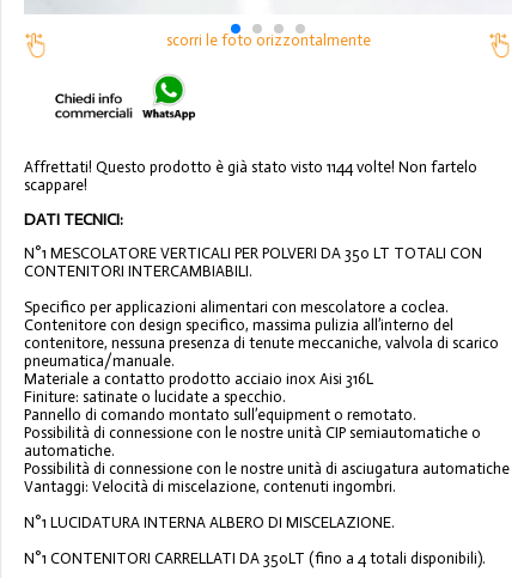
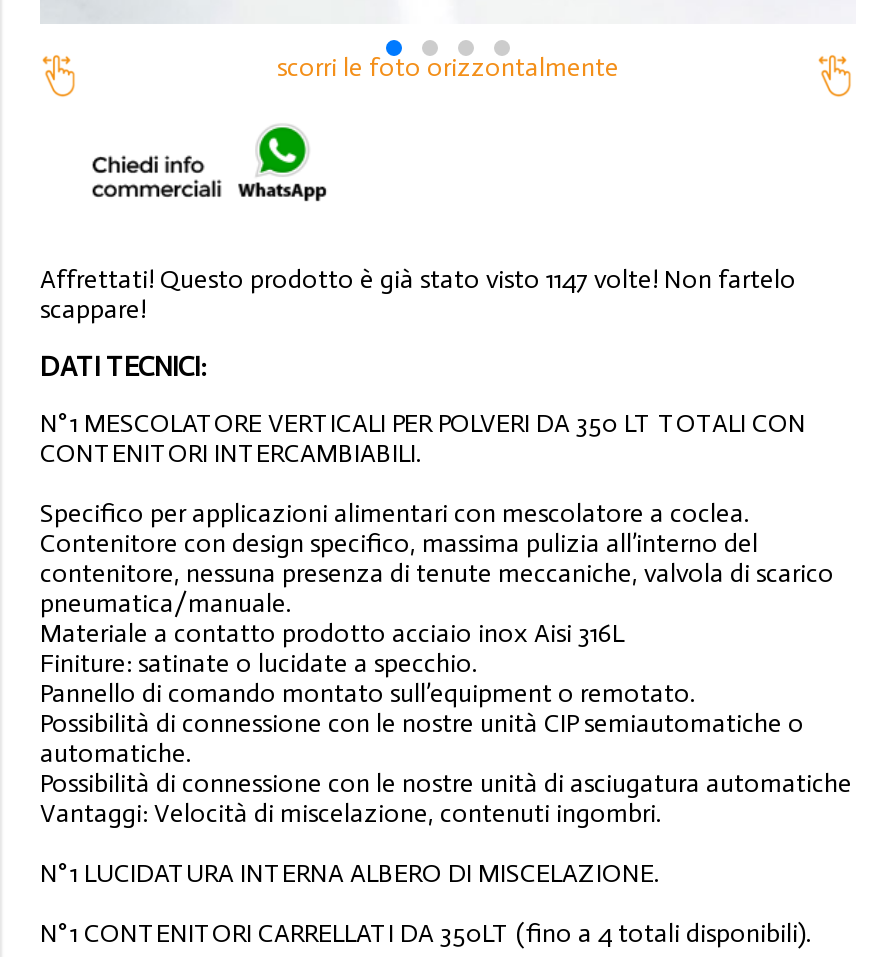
[24,158,477,176] Affrettati! Questo prodotto è già stato visto 1144 volte! Non fartelo -> [40,265,796,295] Affrettati! Questo prodotto è già stato visto 1147 volte! Non fartelo

